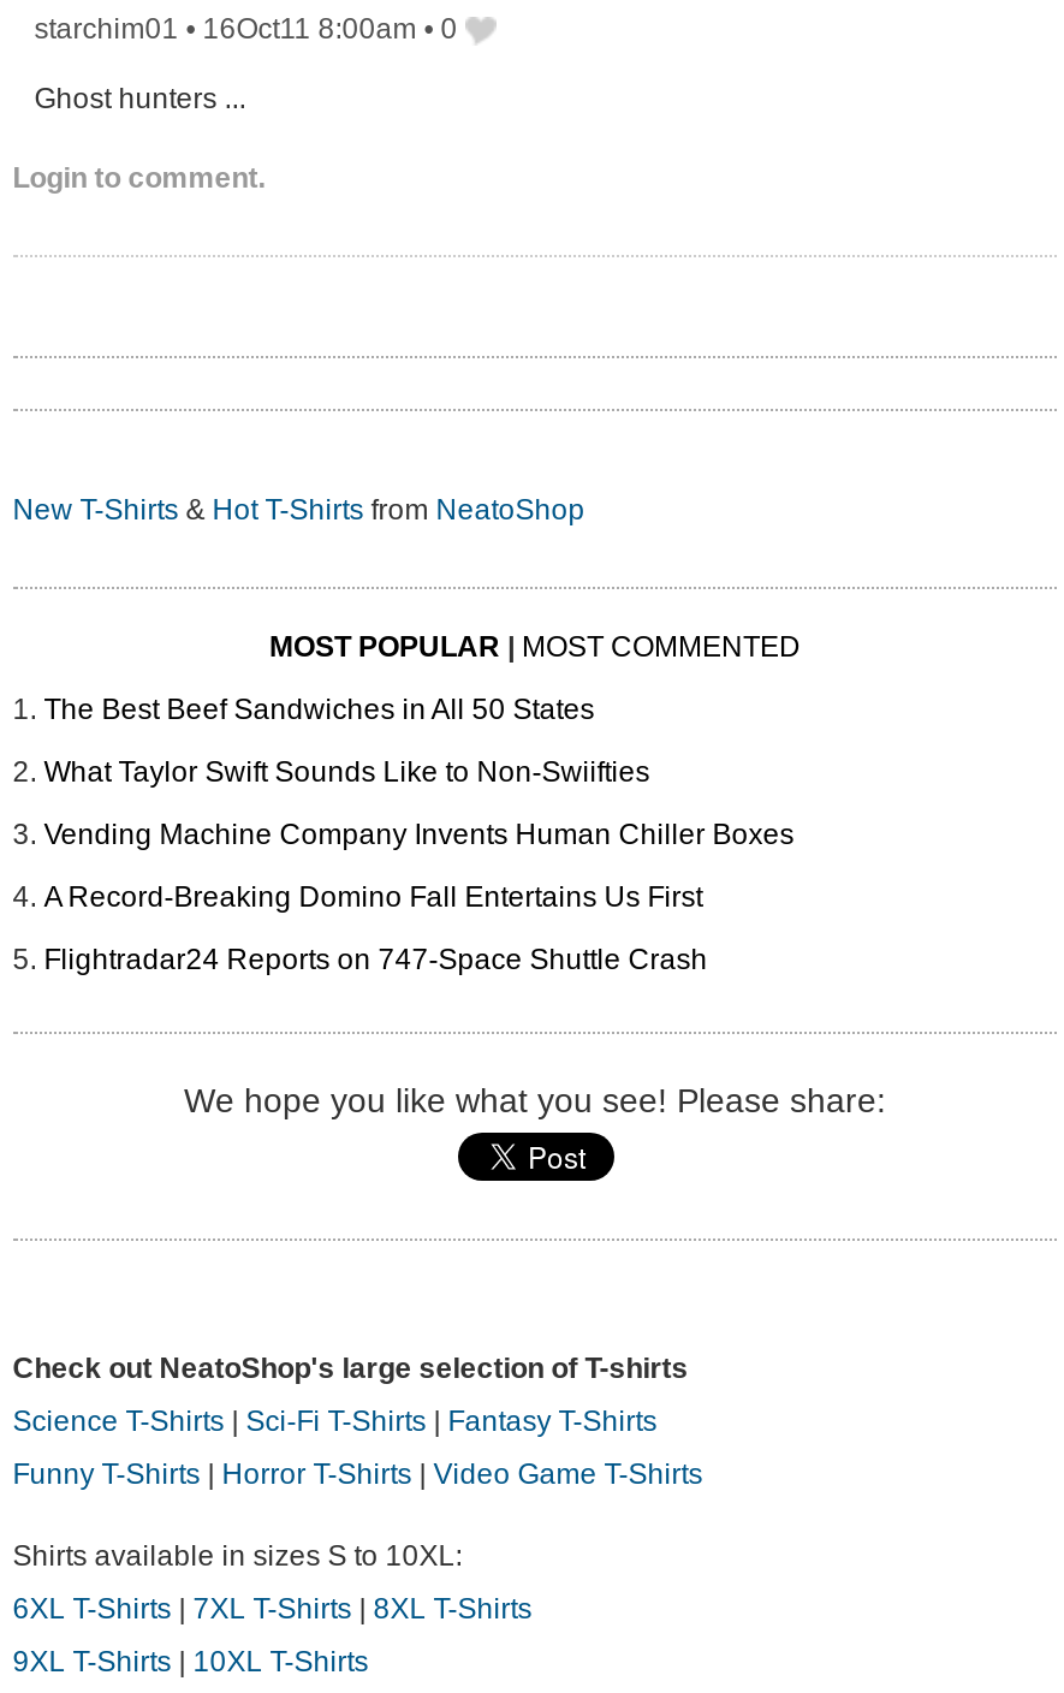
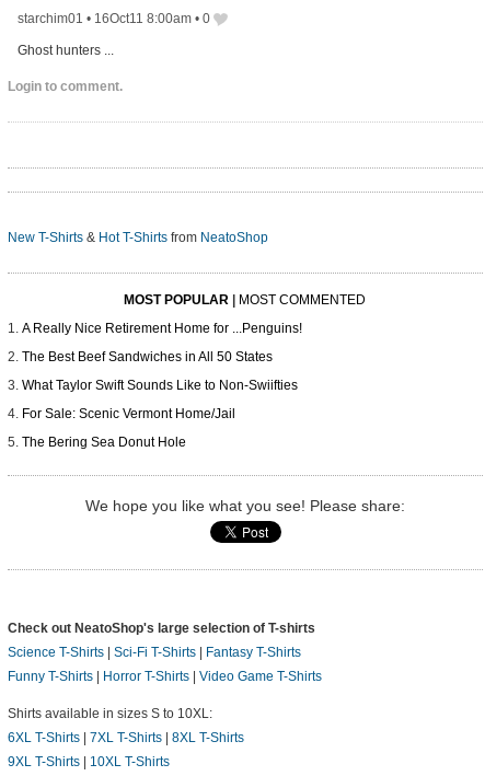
none -> [22,321,302,337] A Really Nice Retirement Home for ...Penguins!
moved [44,694,650,790] -> [22,350,297,393]: The Best Beef Sandwiches in All 50 States | What Taylor Swift Sounds Like to Non-Swiifties
[44,819,794,978] Vending Machine Company Invents Human Chiller Boxes | A Record-Breaking Domino Fall Entertains Us First | Flightradar24 Reports on 747-Space Shuttle Crash -> [22,407,235,450] For Sale: Scenic Vermont Home/Jail | The Bering Sea Donut Hole

